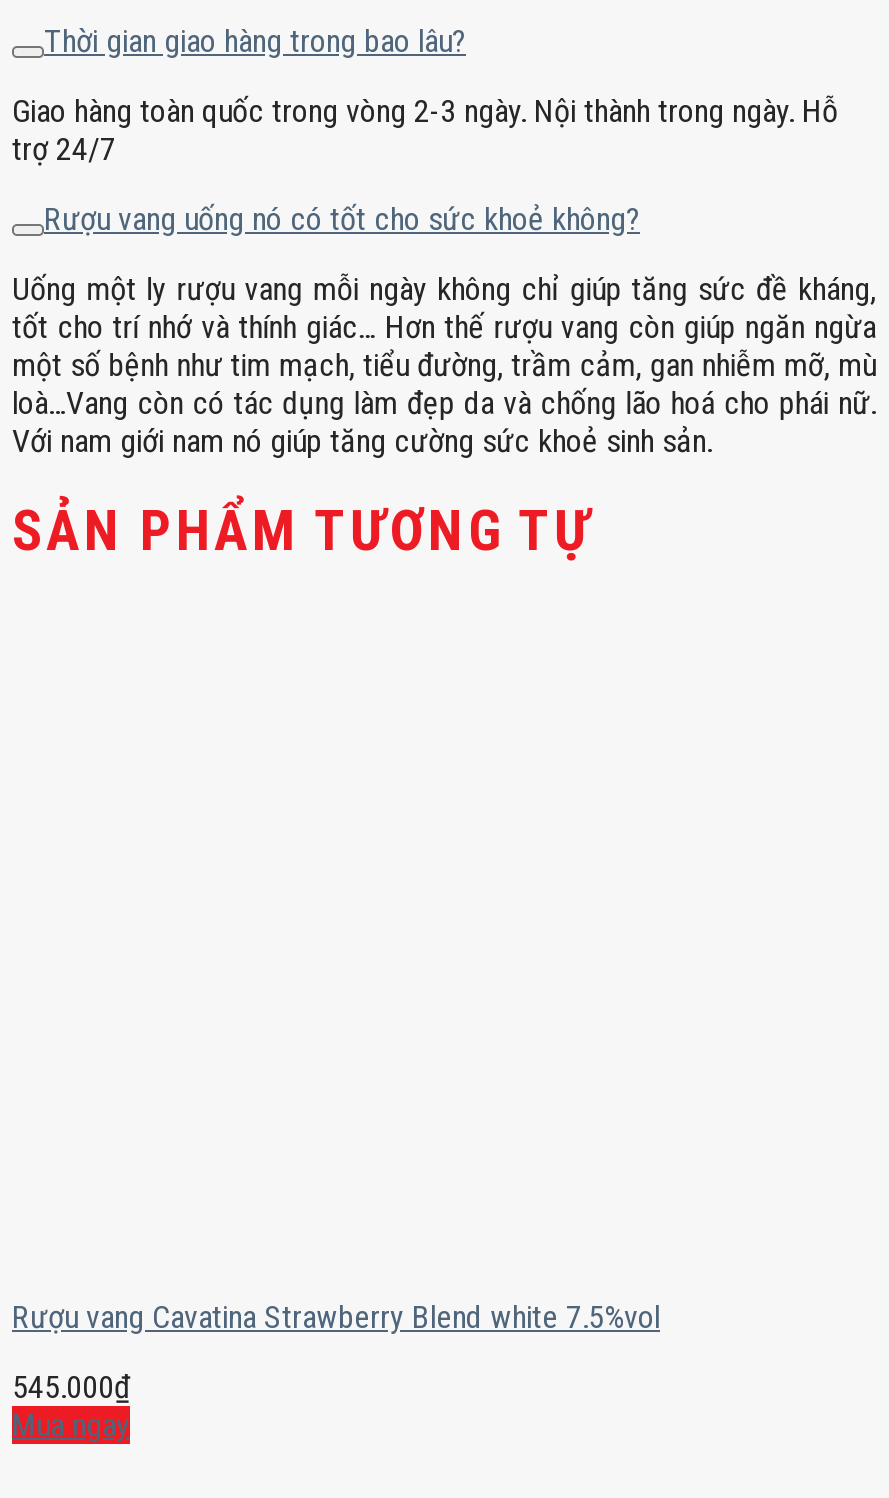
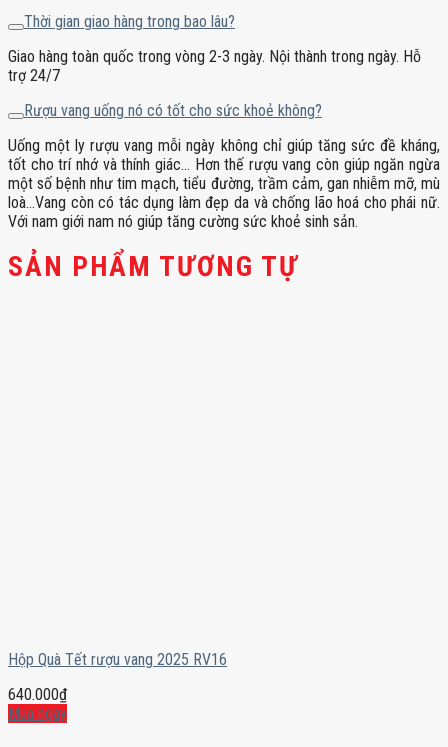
[12,1299,660,1337] Rượu vang Cavatina Strawberry Blend white 7.5%vol -> [8,650,227,669] Hộp Quà Tết rượu vang 2025 RV16
[12,1369,130,1407] 545.000₫ -> [8,685,67,704] 640.000₫

